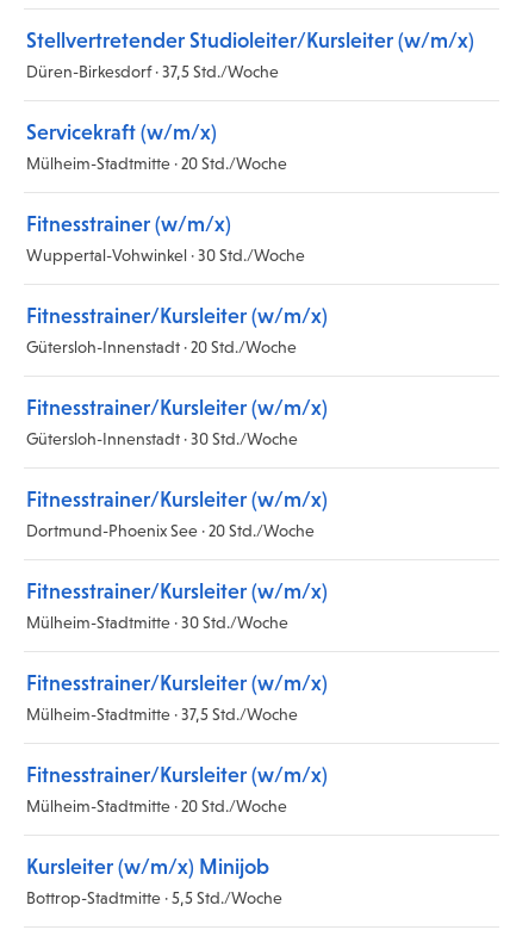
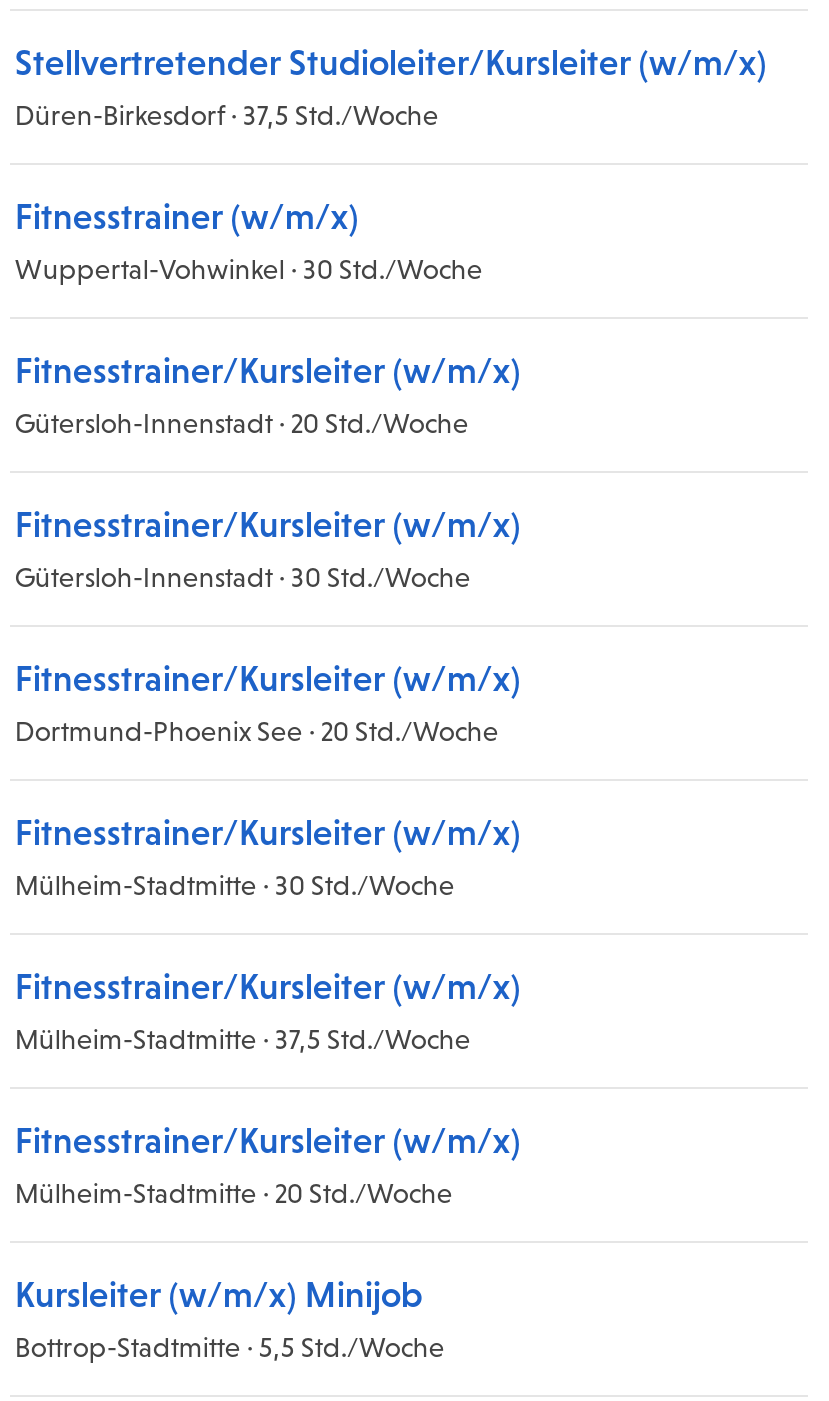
[27,120,288,173] Servicekraft (w/m/x) | Mülheim-Stadtmitte · 20 Std./Woche -> none

